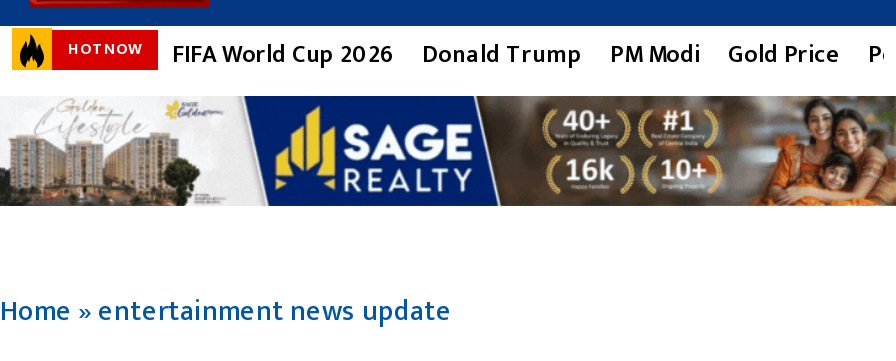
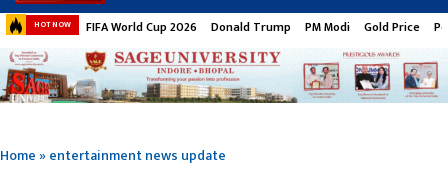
[6,94,890,208] [image] -> [3,48,445,104] [image]

